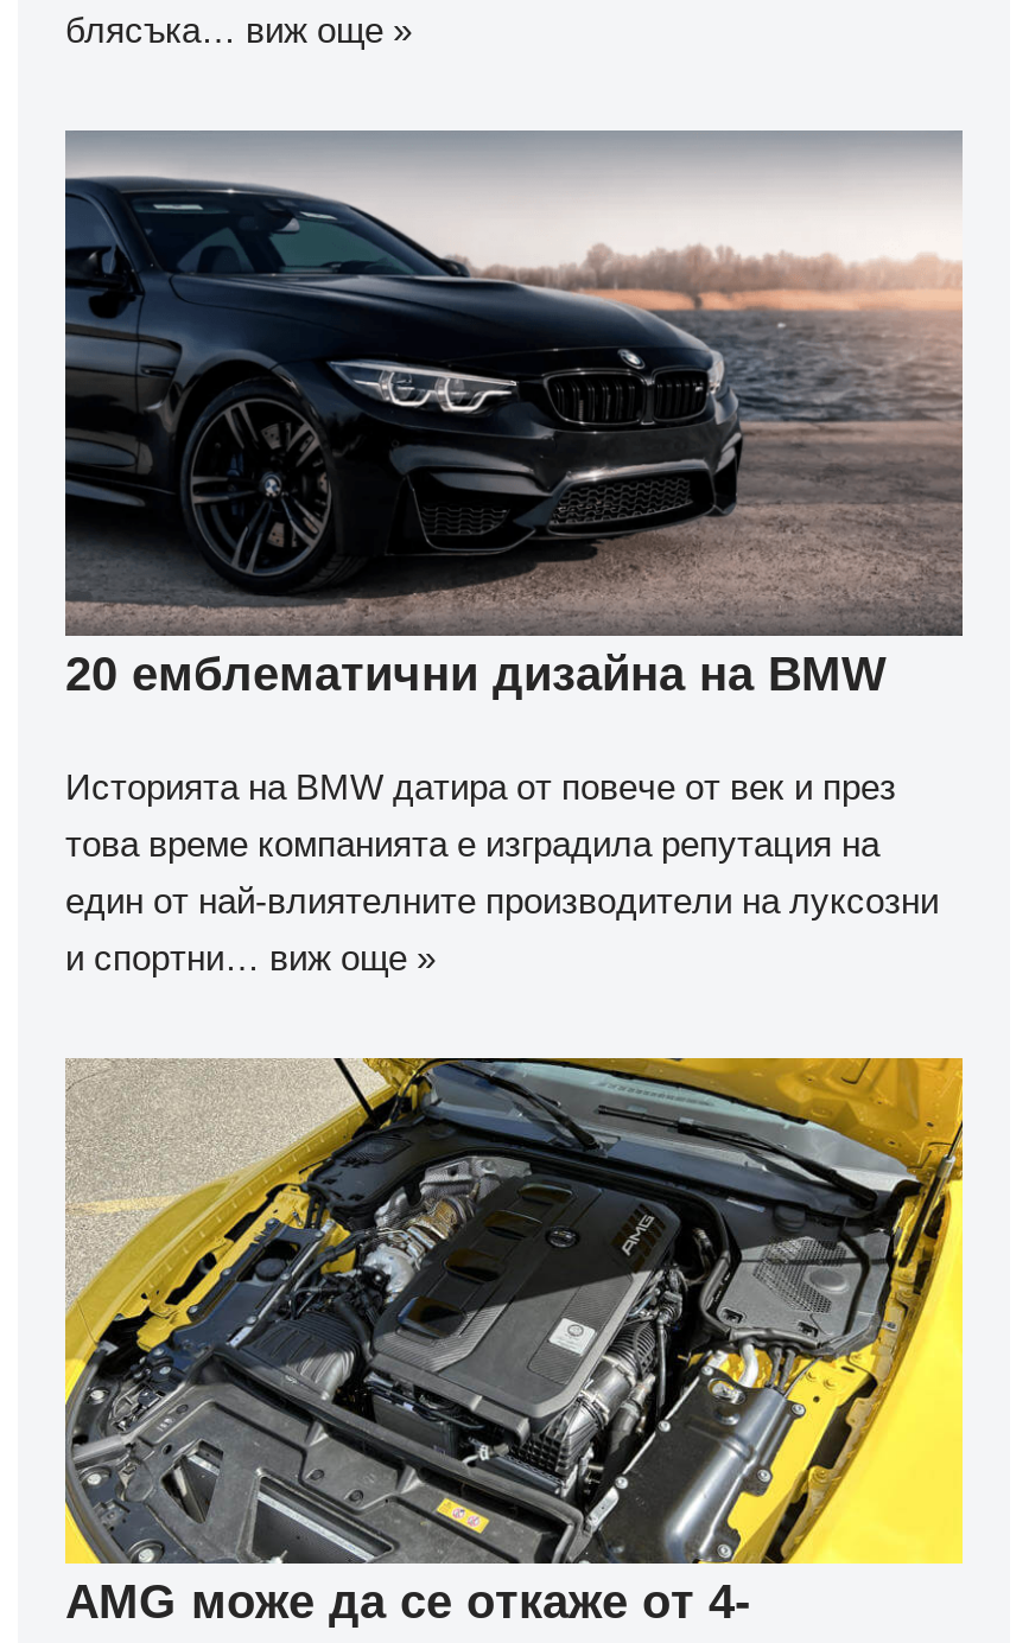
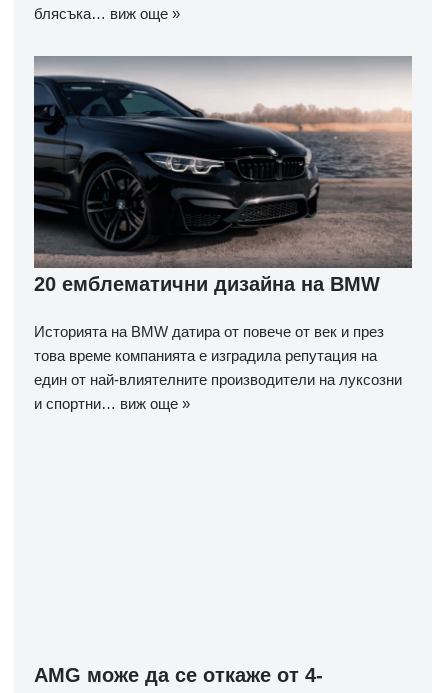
[63,1056,965,1566] [image] -> none

